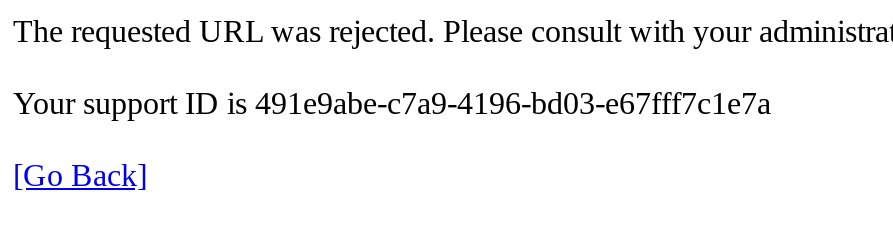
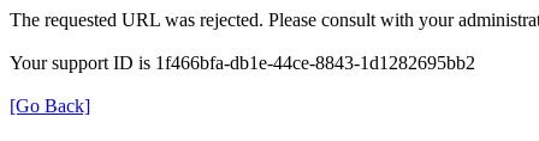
[13,86,771,120] Your support ID is 491e9abe-c7a9-4196-bd03-e67fff7c1e7a -> [10,53,475,73] Your support ID is 1f466bfa-db1e-44ce-8843-1d1282695bb2

